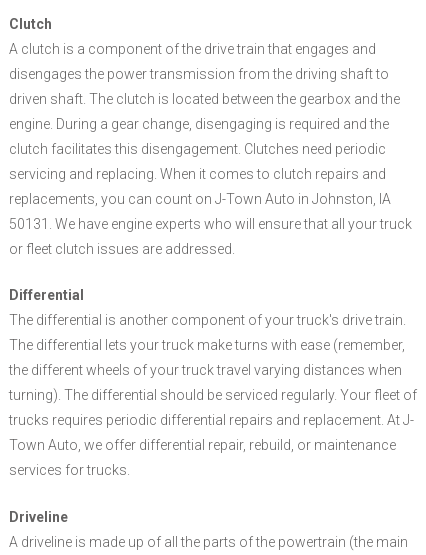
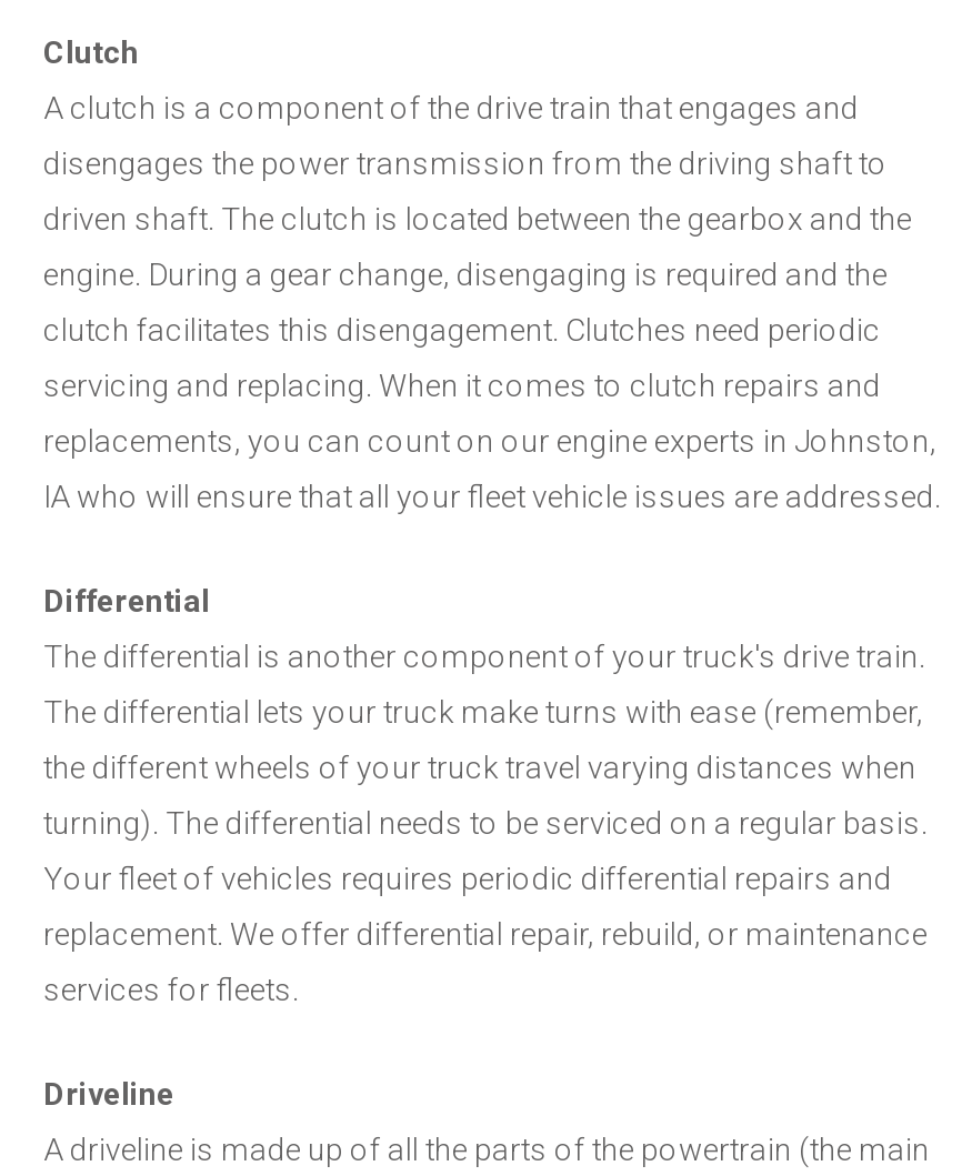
[9,191,412,257] replacements, you can count on J-Town Auto in Johnston, IA | 50131. We have engine experts who will ensure that all your truck | or fleet clutch issues are addressed. -> [43,424,941,515] replacements, you can count on our engine experts in Johnston, | IA who will ensure that all your fleet vehicle issues are addressed.
[9,387,417,403] turning). The differential should be serviced regularly. Your fleet of -> [43,805,928,841] turning). The differential needs to be serviced on a regular basis.
[9,412,414,428] trucks requires periodic differential repairs and replacement. At J- -> [43,861,892,896] Your fleet of vehicles requires periodic differential repairs and
[9,437,396,453] Town Auto, we offer differential repair, rebuild, or maintenance -> [43,916,928,952] replacement. We offer differential repair, rebuild, or maintenance
[9,462,130,478] services for trucks. -> [43,972,299,1007] services for fleets.

